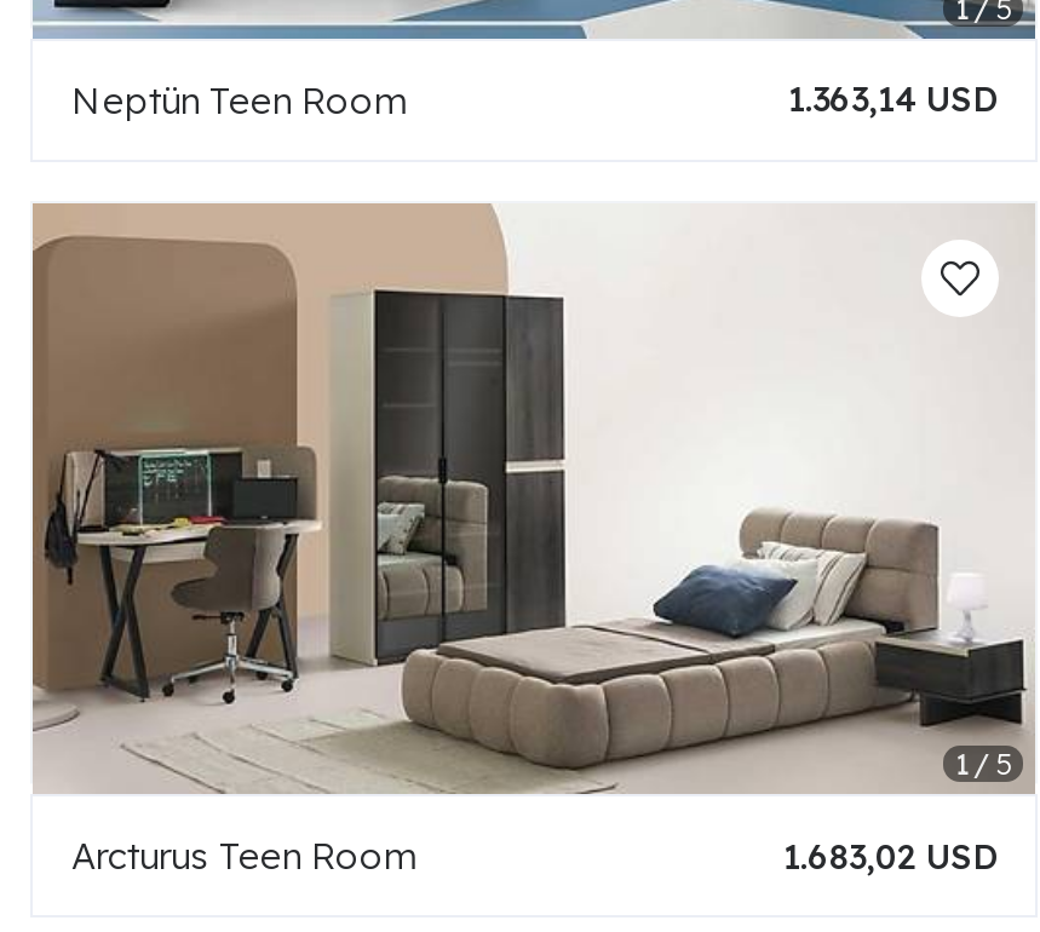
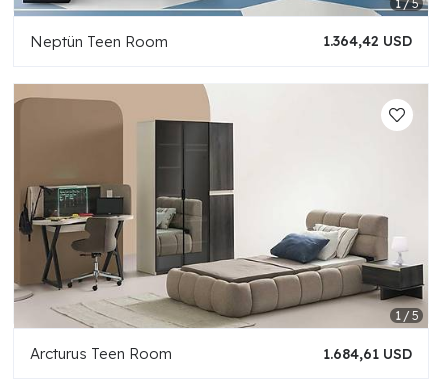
[788,78,996,122] 1.363,14 USD -> [323,32,412,50] 1.364,42 USD
[783,834,996,878] 1.683,02 USD -> [323,345,412,363] 1.684,61 USD

